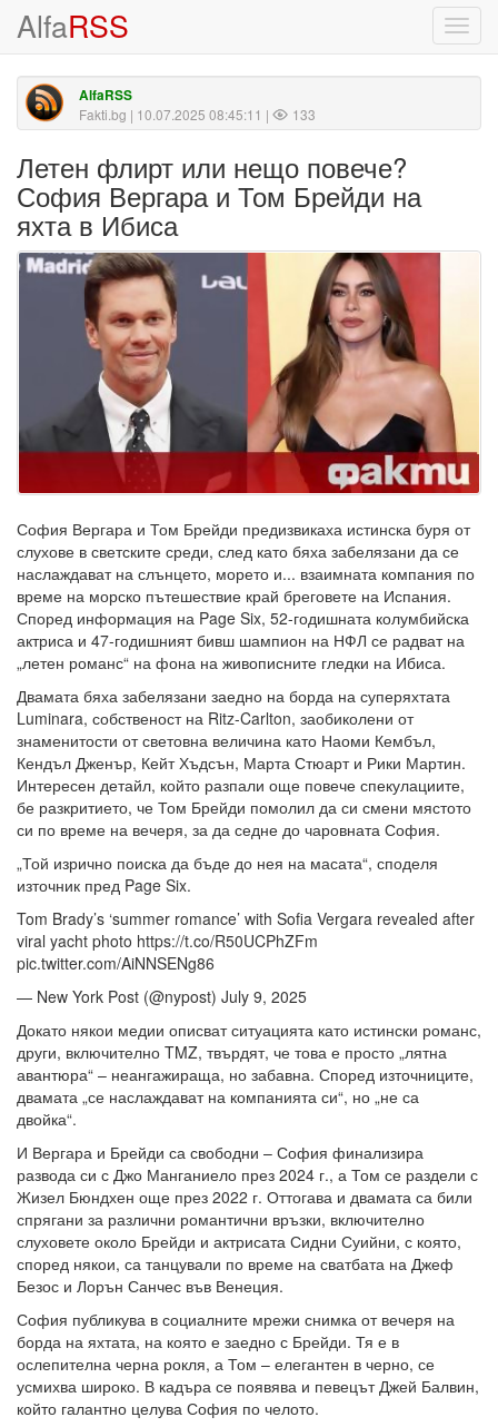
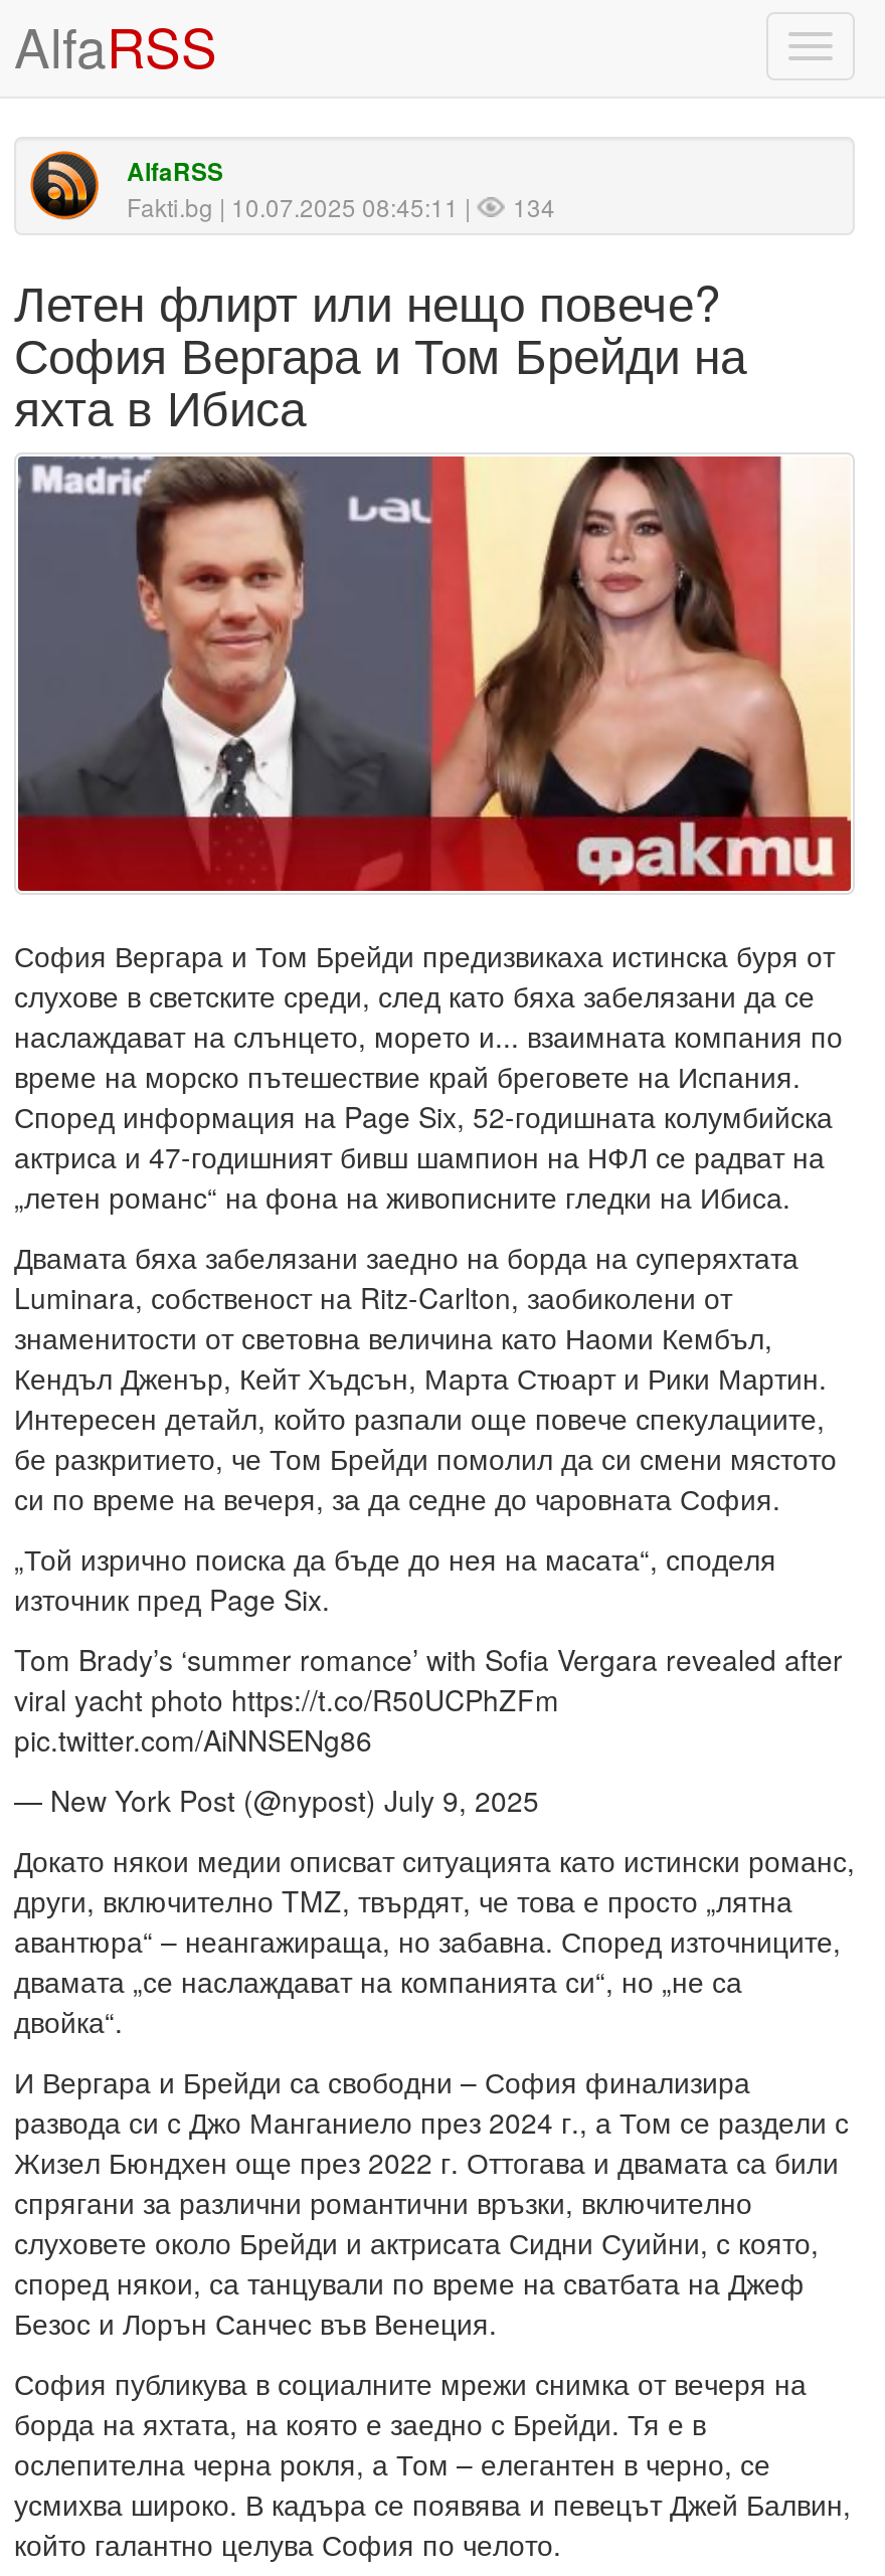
[292,105,316,124] 133 -> [513,189,555,223] 134

